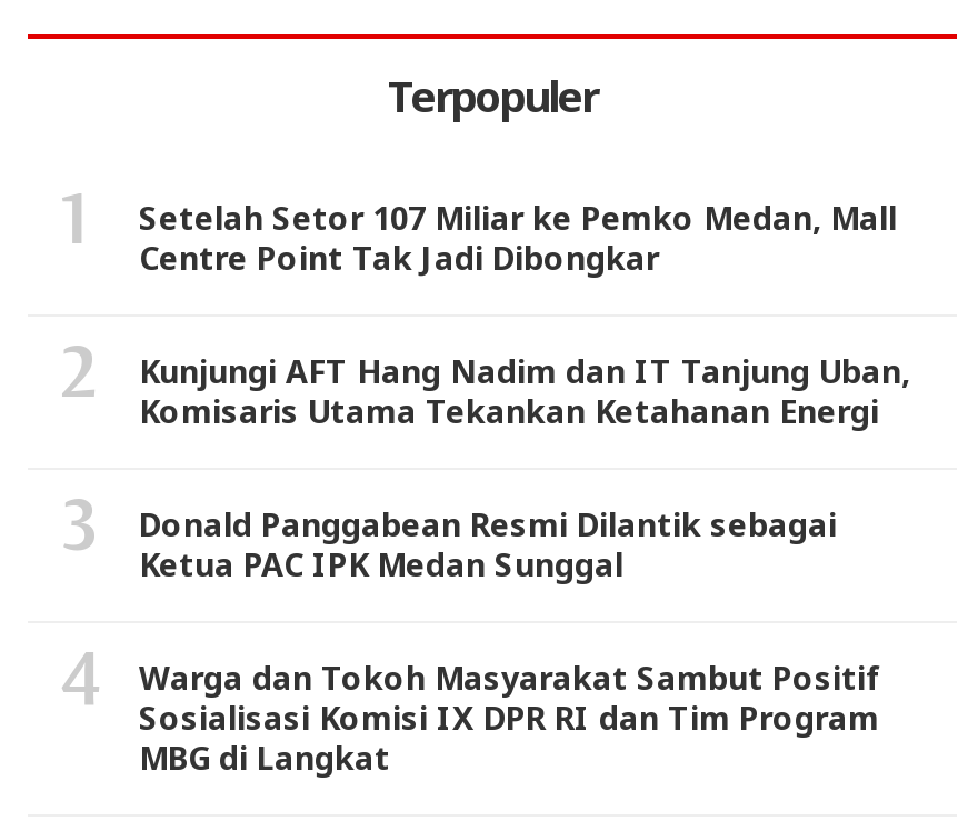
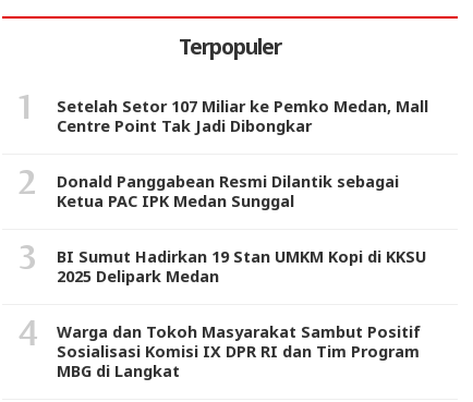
[139,349,910,431] Kunjungi AFT Hang Nadim dan IT Tanjung Uban, | Komisaris Utama Tekankan Ketahanan Energi -> none
moved [139,502,837,584] -> [57,171,399,212]: Donald Panggabean Resmi Dilantik sebagai | Ketua PAC IPK Medan Sunggal
none -> [57,247,426,287] BI Sumut Hadirkan 19 Stan UMKM Kopi di KKSU | 2025 Delipark Medan

